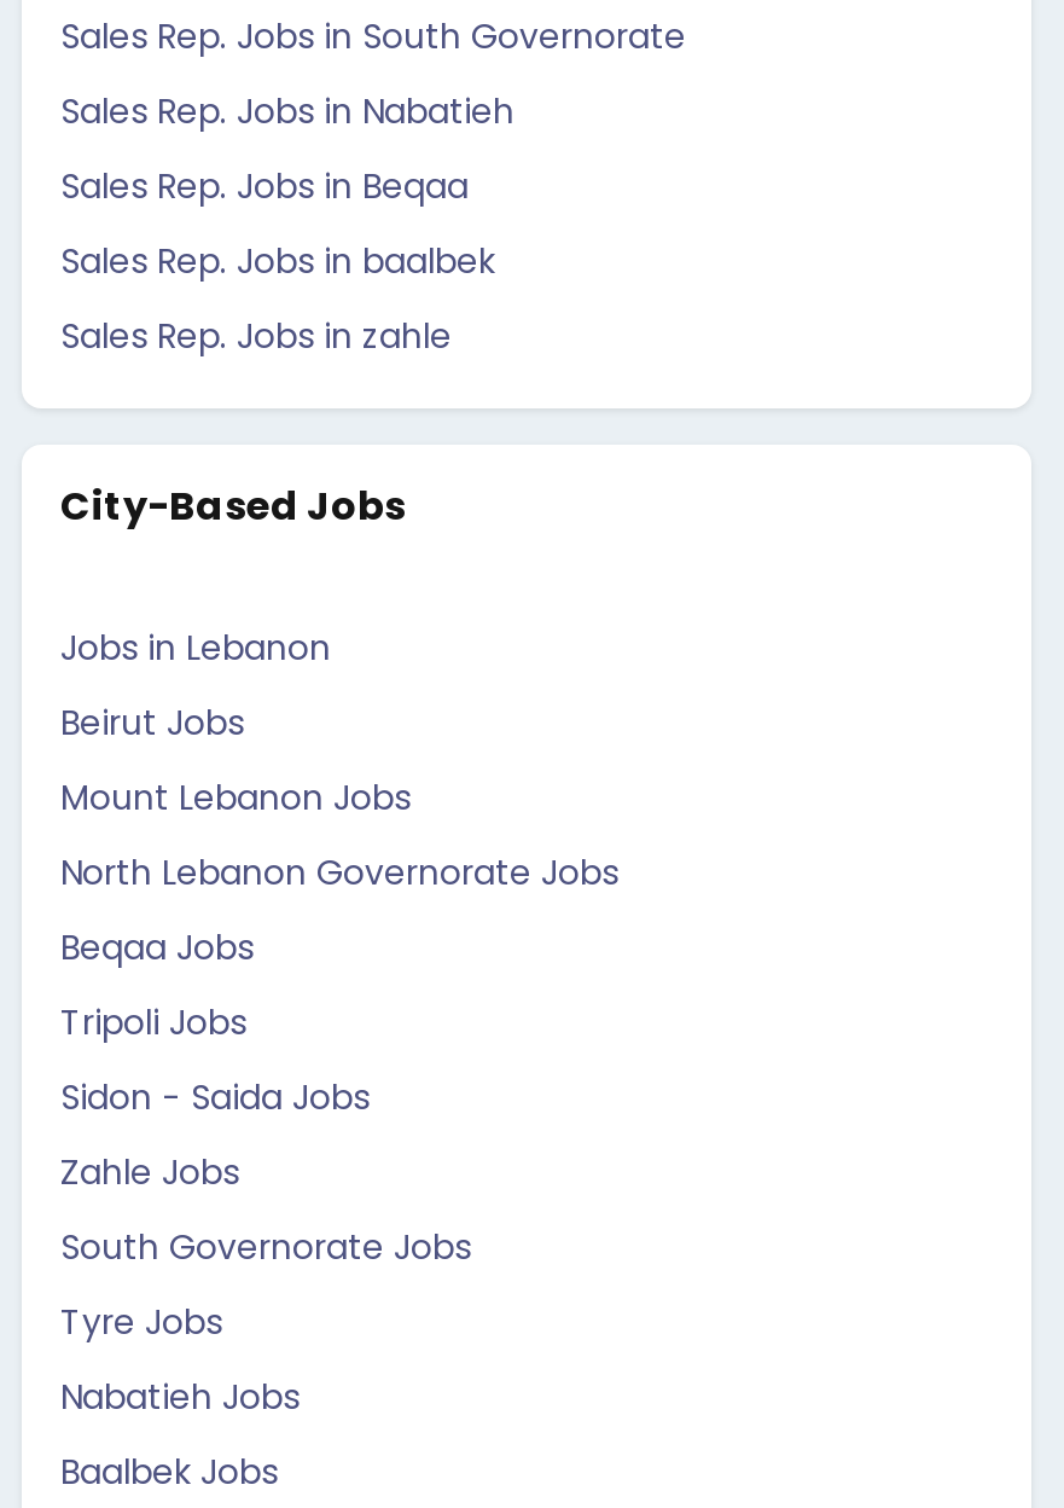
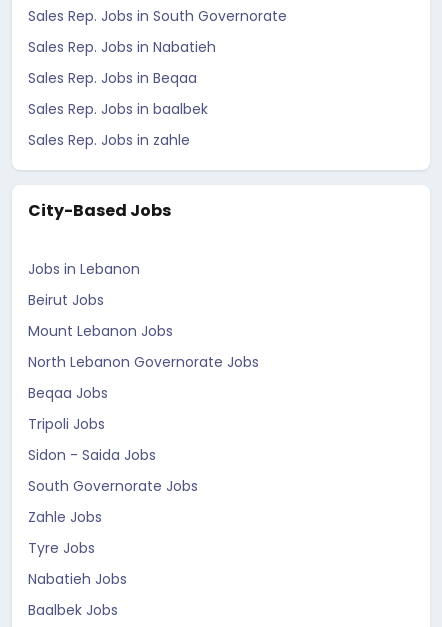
moved [60,1148,239,1196] -> [28,507,102,527]: Zahle Jobs
moved [60,1223,471,1271] -> [28,476,198,496]: South Governorate Jobs

